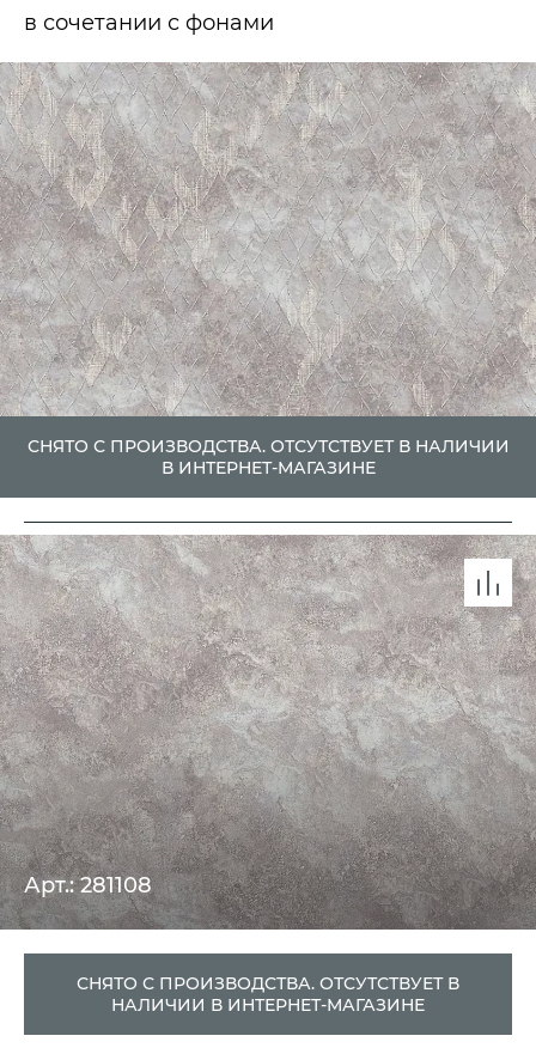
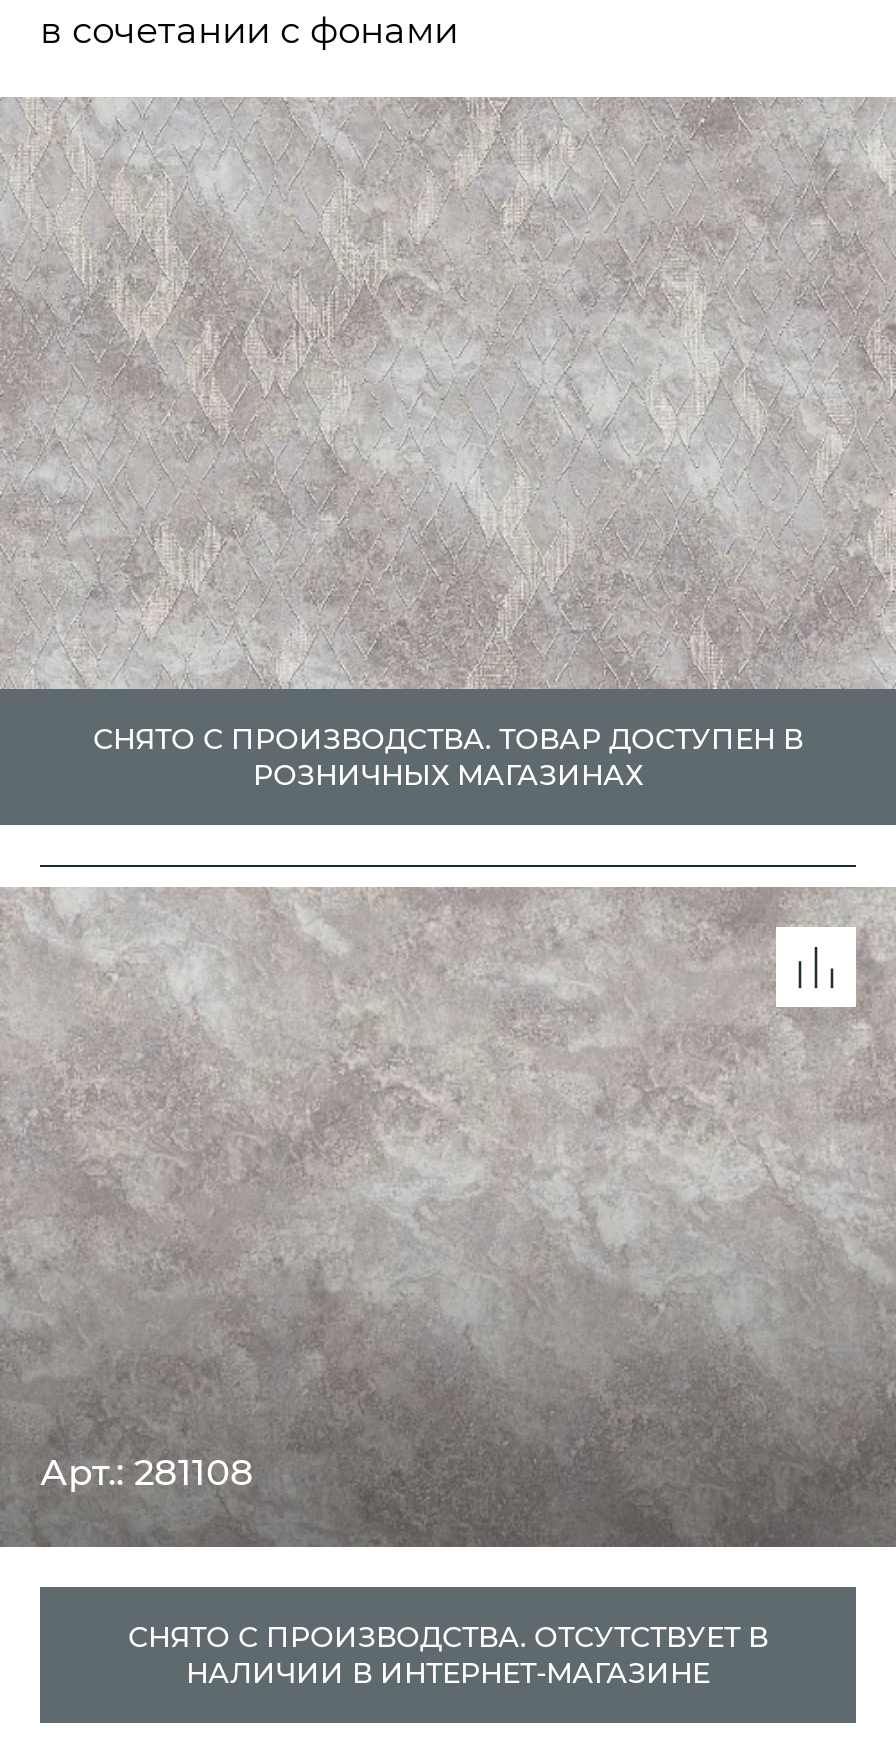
[27,435,509,478] СНЯТО С ПРОИЗВОДСТВА. ОТСУТСТВУЕТ В НАЛИЧИИ | В ИНТЕРНЕТ-МАГАЗИНЕ -> [93,720,803,792] СНЯТО С ПРОИЗВОДСТВА. ТОВАР ДОСТУПЕН В | РОЗНИЧНЫХ МАГАЗИНАХ

